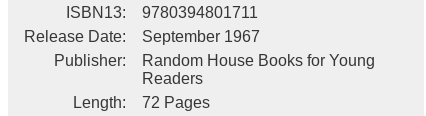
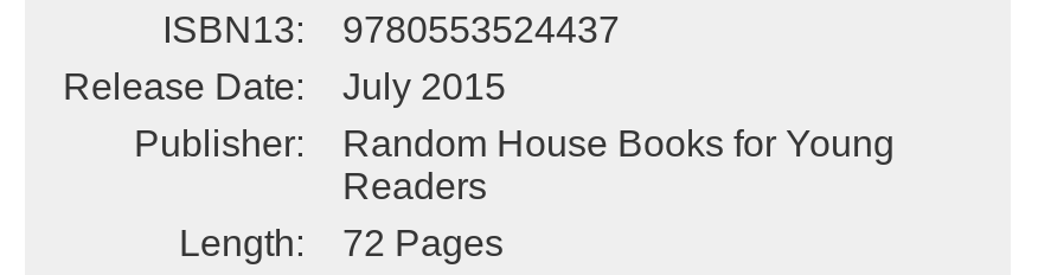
[66,4,258,21] ISBN13: 9780394801711 -> [162,10,620,50] ISBN13: 9780553524437
[24,28,260,45] Release Date: September 1967 -> [63,67,506,107] Release Date: July 2015

